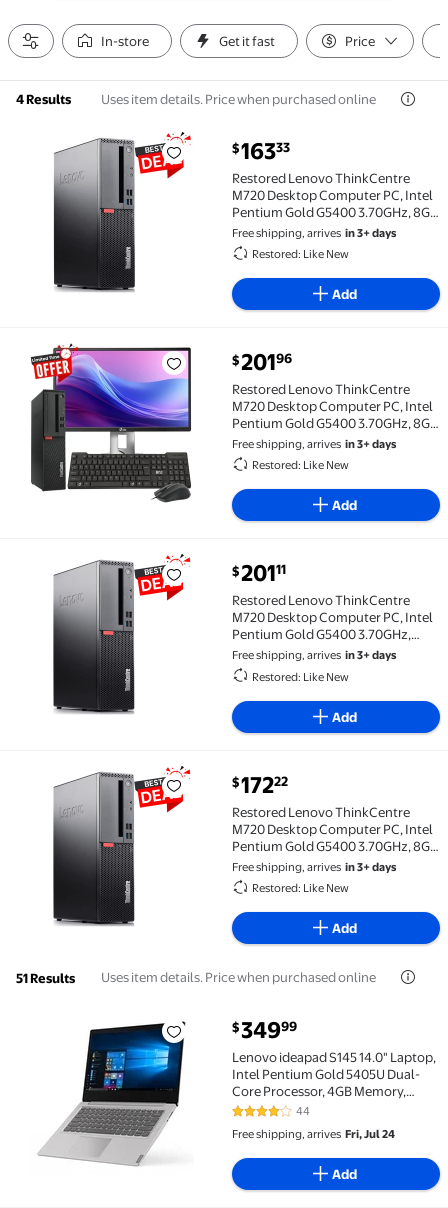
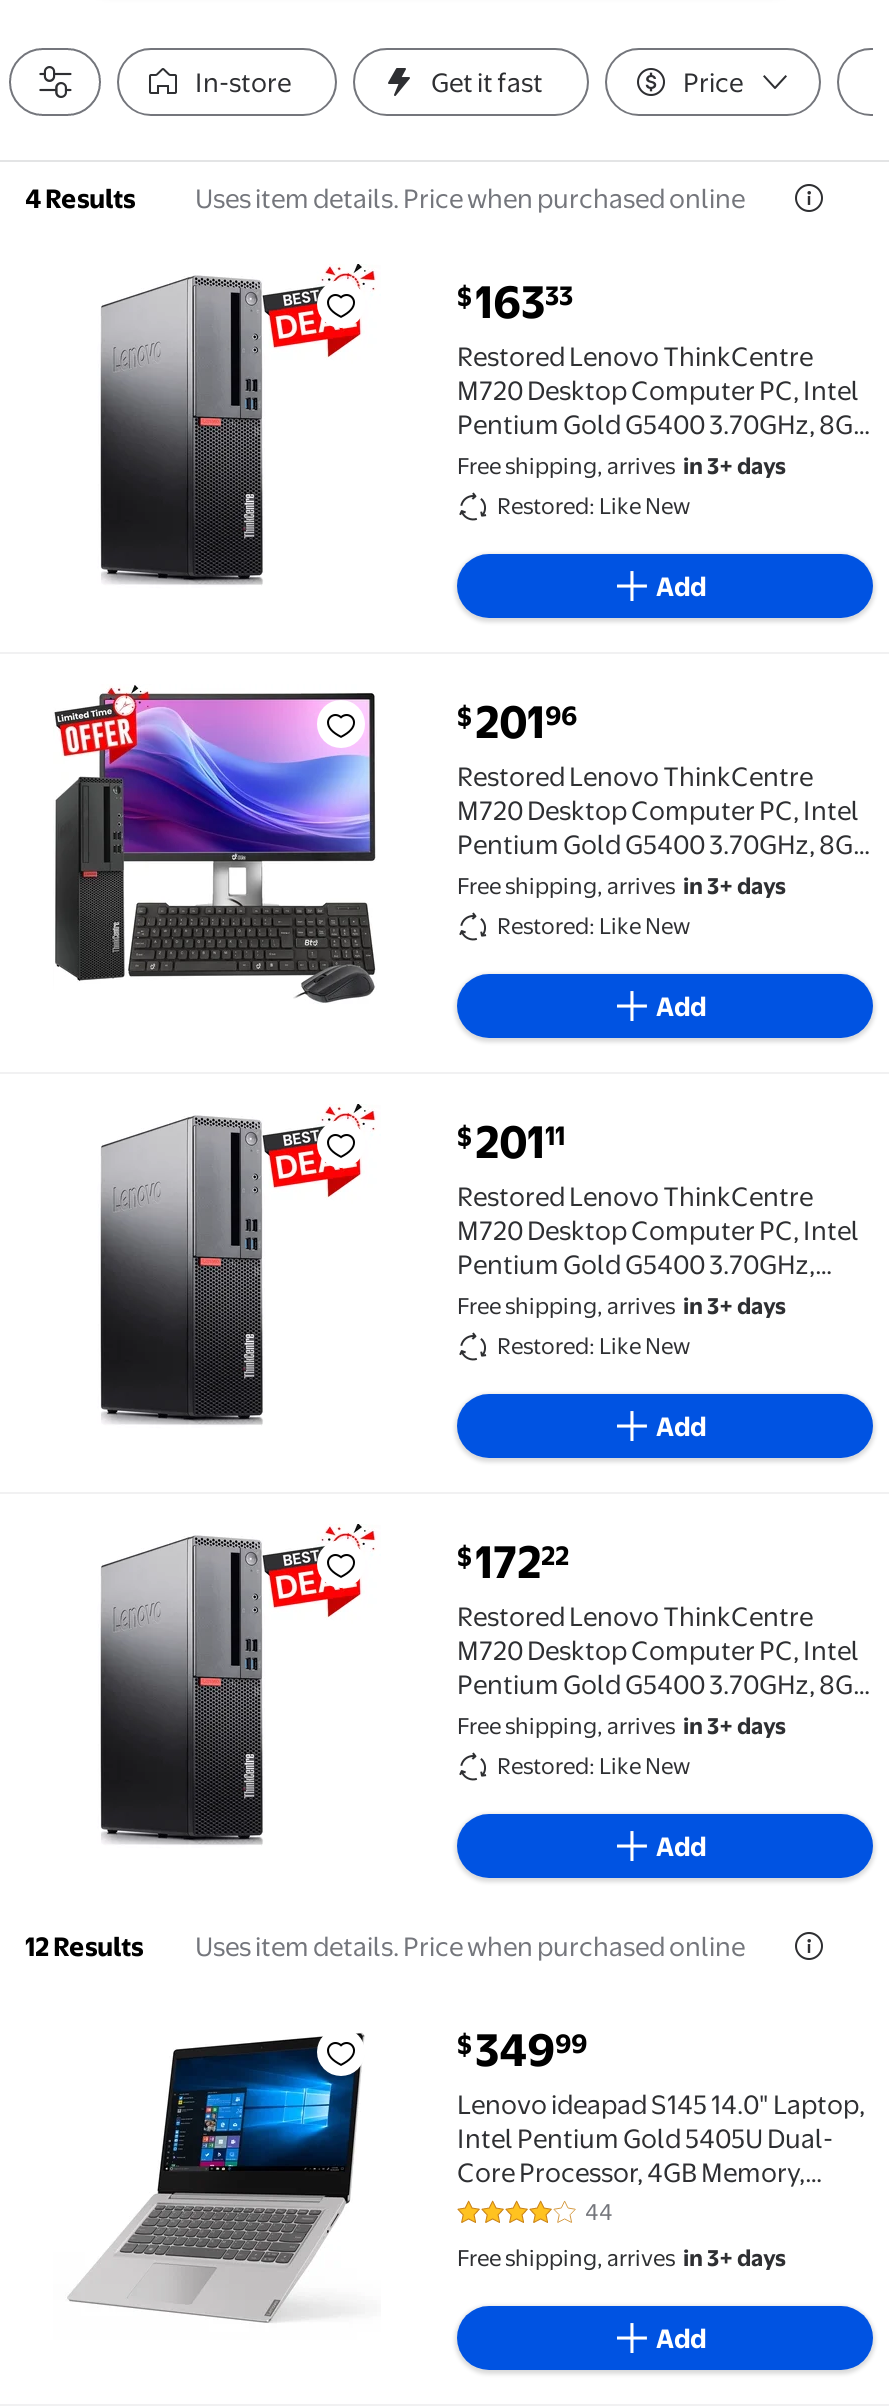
[16,969,376,986] 51 Results Uses item details. Price when purchased online -> [25,1929,745,1962] 12 Results Uses item details. Price when purchased online
[232,1127,395,1141] Free shipping, arrives Fri, Jul 24 -> [457,2244,787,2272] Free shipping, arrives in 3+ days

